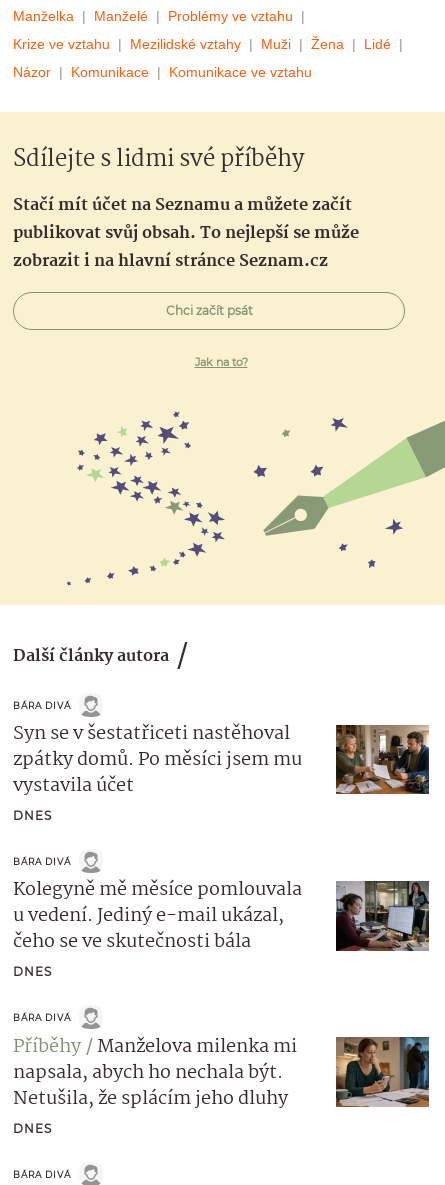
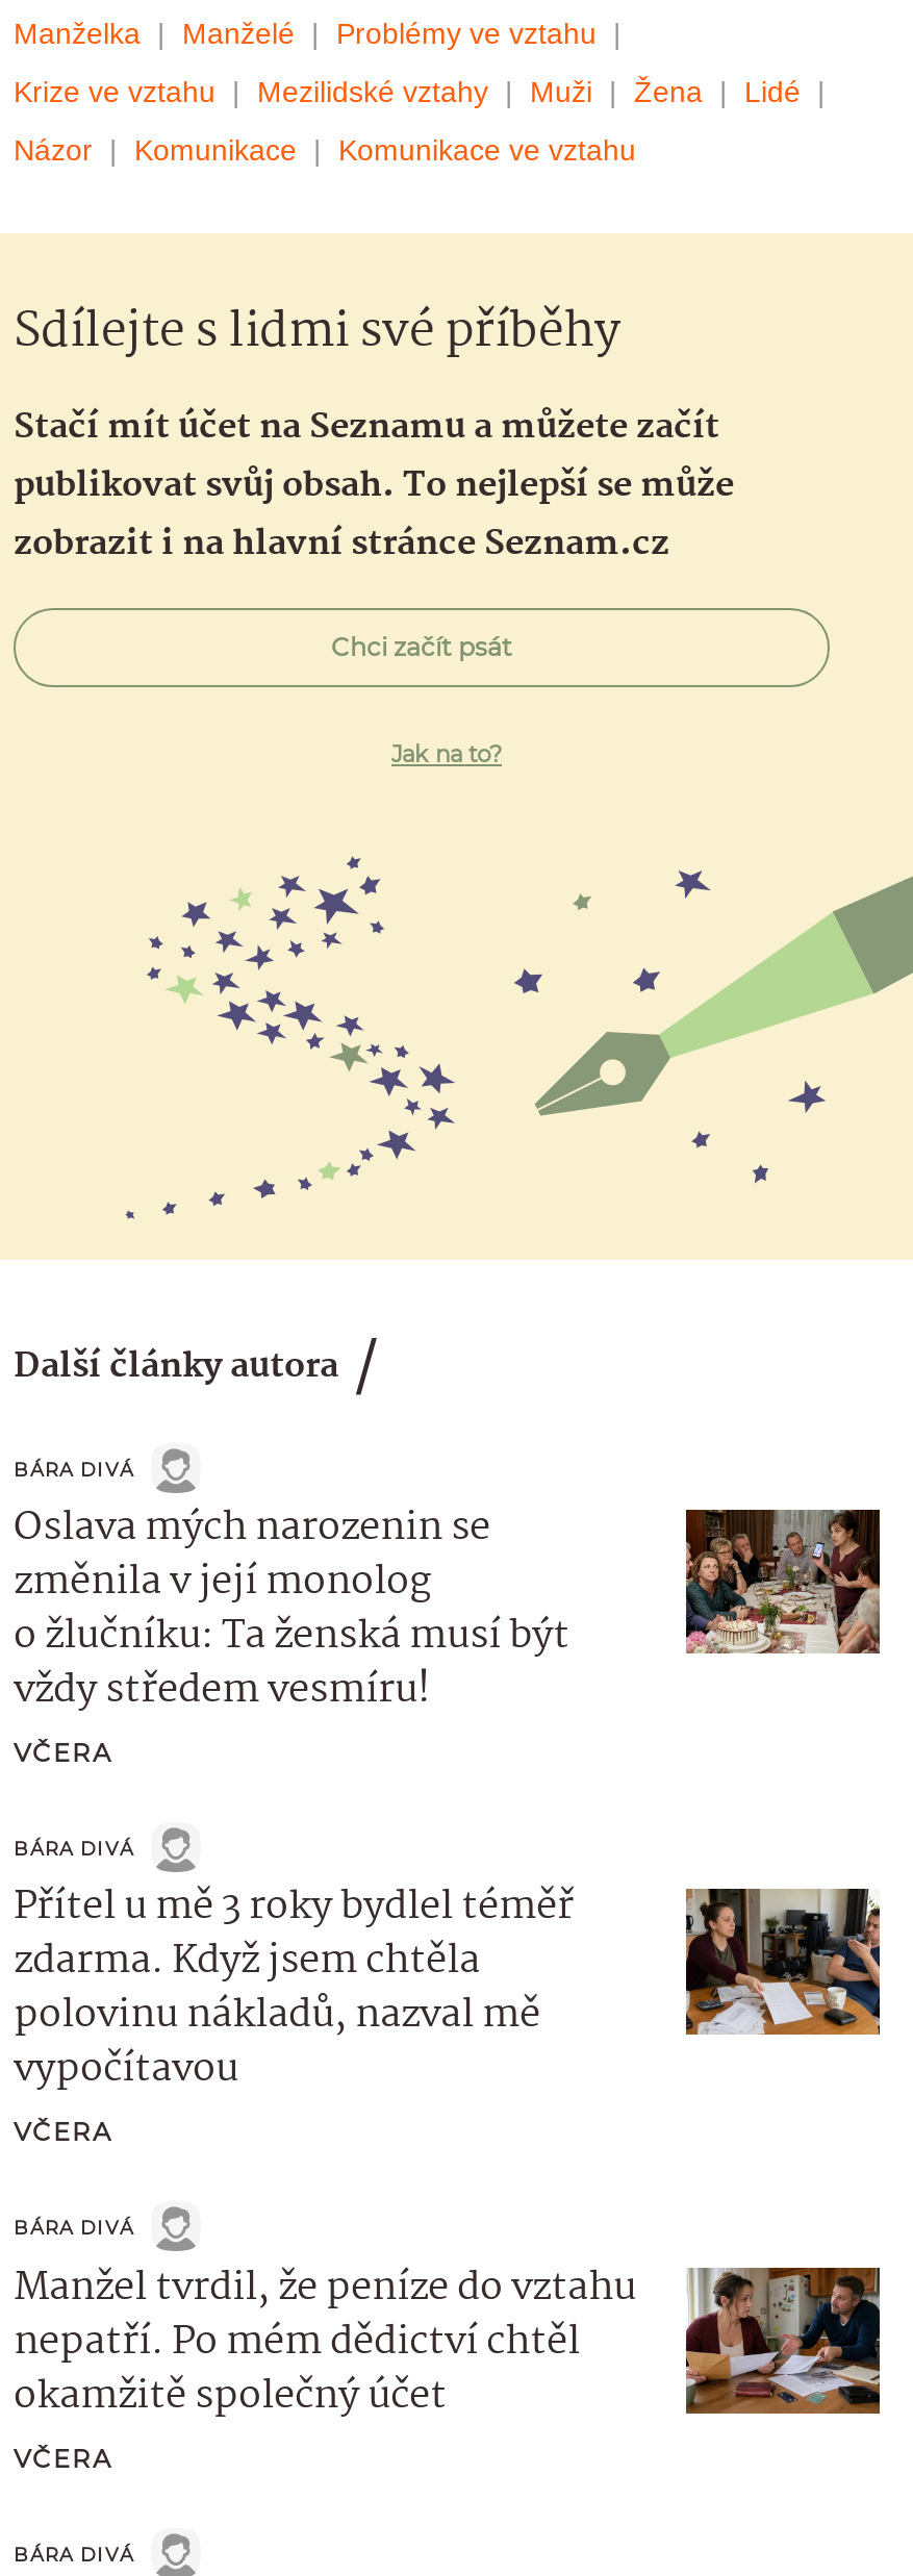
[13,719,302,823] Syn se v šestatřiceti nastěhoval | zpátky domů. Po měsíci jsem mu | vystavila účet | DNES -> [14,1497,569,1768] Oslava mých narozenin se | změnila v její monolog | o žlučníku: Ta ženská musí být | vždy středem vesmíru! | VČERA
[336,724,430,794] [image] -> [684,1510,882,1656] [image]
[13,875,302,979] Kolegyně mě měsíce pomlouvala | u vedení. Jediný e-mail ukázal, | čeho se ve skutečnosti bála | DNES -> [14,1877,574,2148] Přítel u mě 3 roky bydlel téměř | zdarma. Když jsem chtěla | polovinu nákladů, nazval mě | vypočítavou | VČERA
[335,880,430,952] [image] -> [684,1889,882,2037] [image]
[13,1032,430,1136] [image] | Příběhy Manželova milenka mi | napsala, abych ho nechala být. | Netušila, že splácím jeho dluhy | DNES -> [14,2257,882,2474] [image] | Manžel tvrdil, že peníze do vztahu | nepatří. Po mém dědictví chtěl | okamžitě společný účet | VČERA

